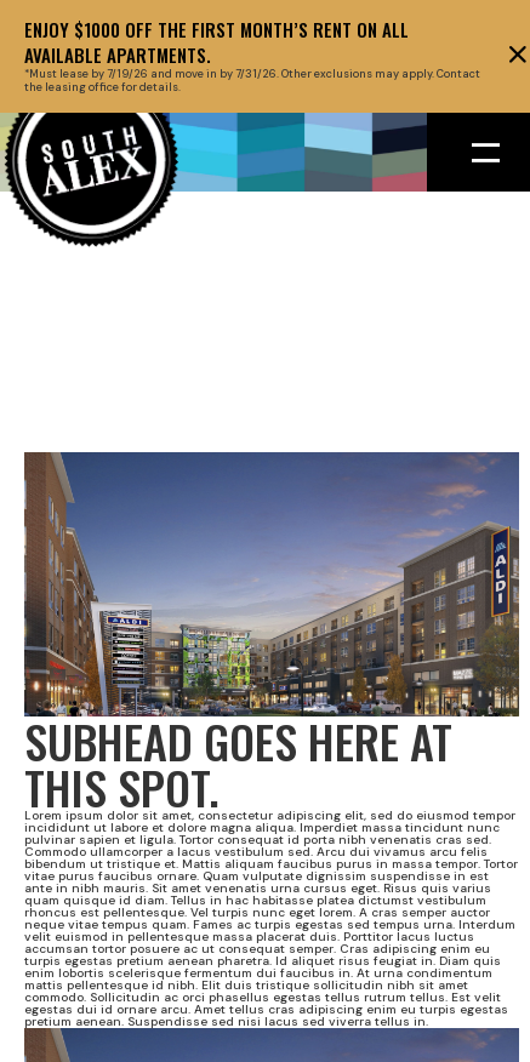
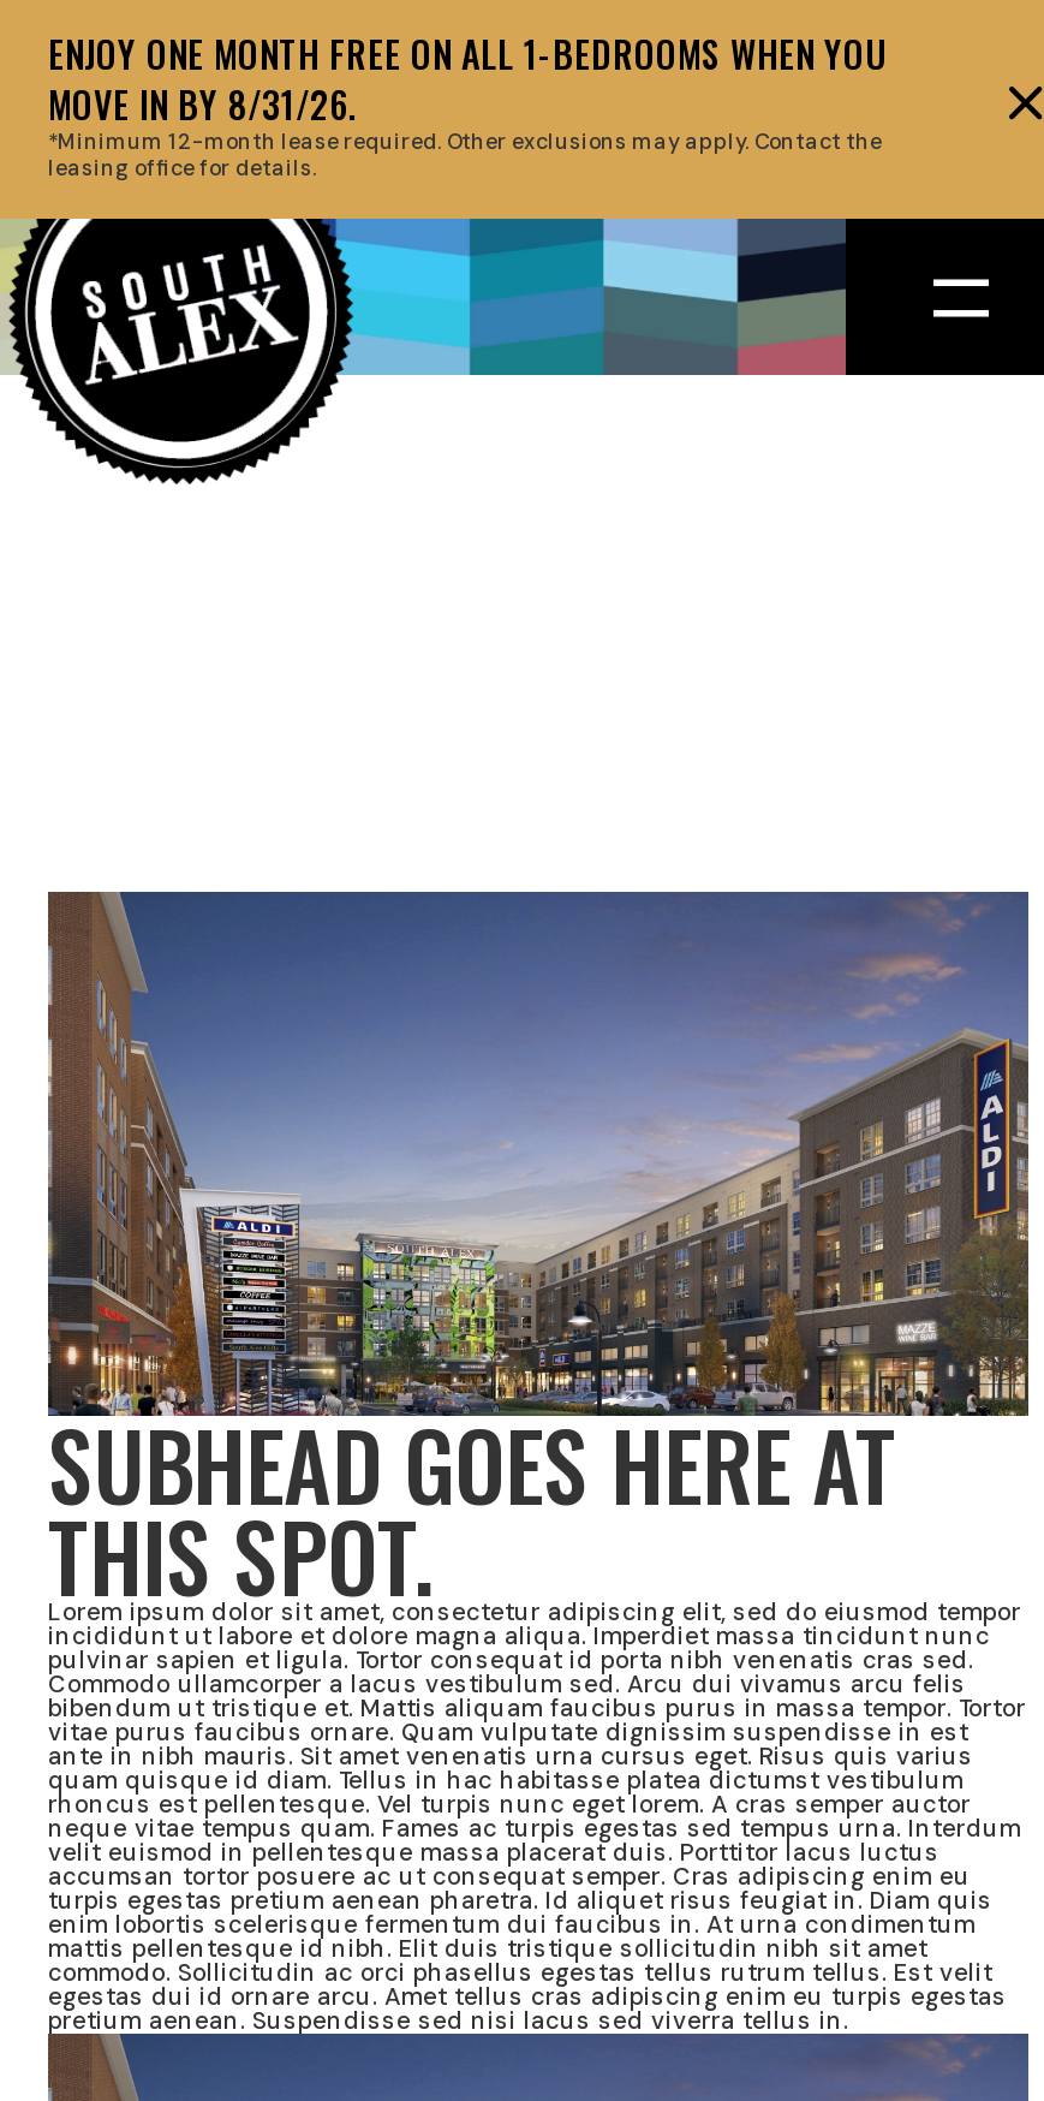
[24,16,480,95] ENJOY $1000 OFF THE FIRST MONTH’S RENT ON ALL | AVAILABLE APARTMENTS. | *Must lease by 7/19/26 and move in by 7/31/26. Other exclusions may apply. Contact | the leasing office for details. -> [48,26,887,183] ENJOY ONE MONTH FREE ON ALL 1-BEDROOMS WHEN YOU | MOVE IN BY 8/31/26. | *Minimum 12-month lease required. Other exclusions may apply. Contact the | leasing office for details.

